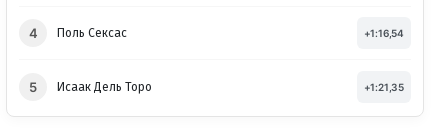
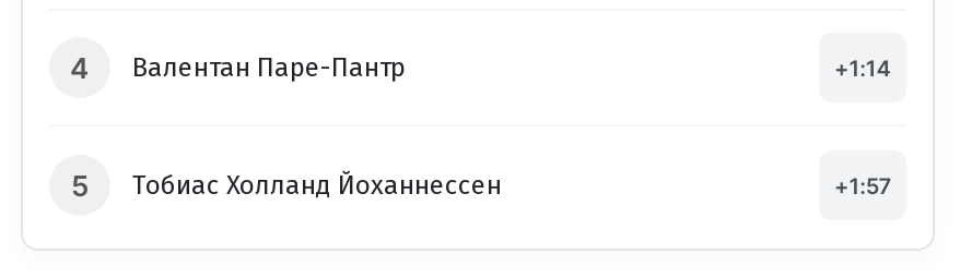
[57,26,404,40] Поль Сексас | +1:16,54 -> [132,52,891,82] Валентан Паре-Пантр | +1:14
[57,80,404,94] Исаак Дель Торо | +1:21,35 -> [132,170,891,200] Тобиас Холланд Йоханнессен | +1:57

